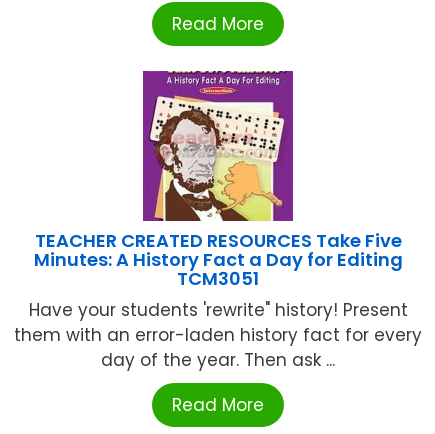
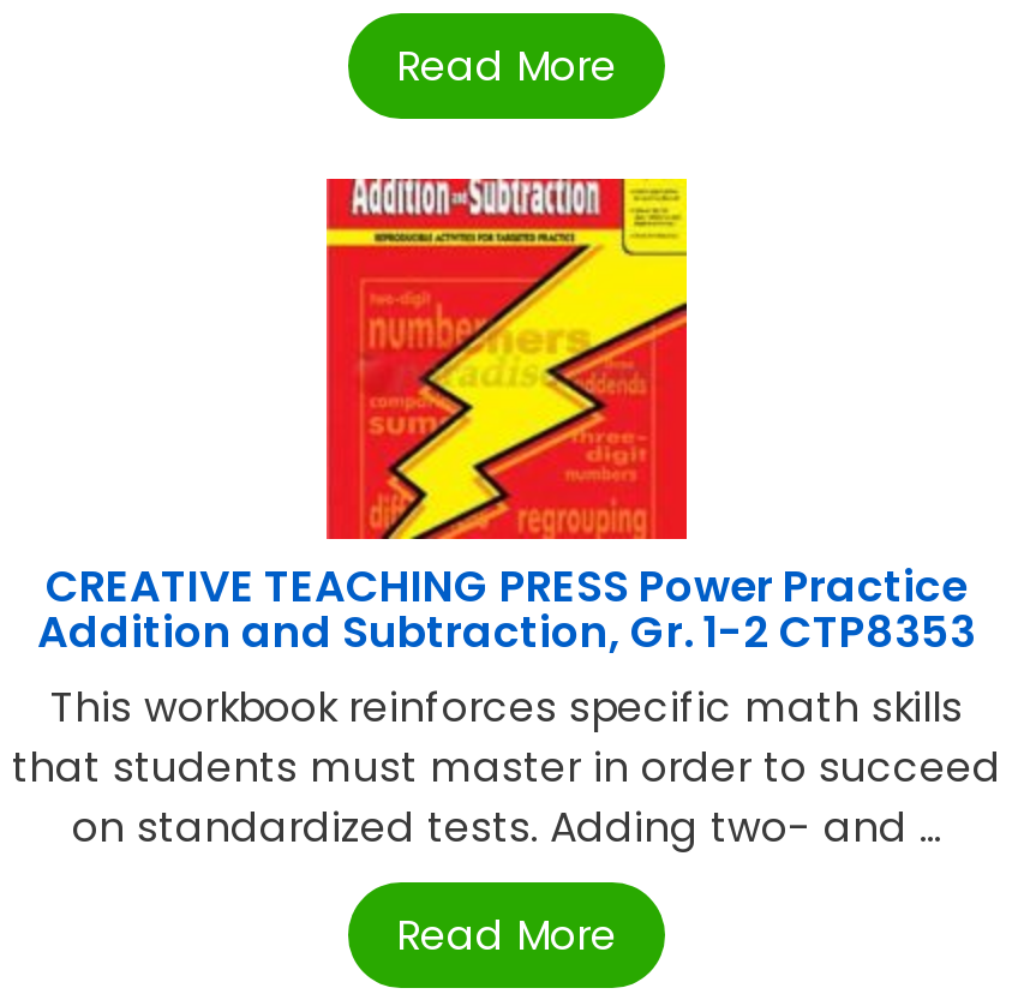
[14,70,422,372] [image] | TEACHER CREATED RESOURCES Take Five | Minutes: A History Fact a Day for Editing | TCM3051 | Have your students 'rewrite" history! Present | them with an error-laden history fact for every | day of the year. Then ask ... -> [12,176,1001,856] [image] | CREATIVE TEACHING PRESS Power Practice | Addition and Subtraction, Gr. 1-2 CTP8353 | This workbook reinforces specific math skills | that students must master in order to succeed | on standardized tests. Adding two- and ...

